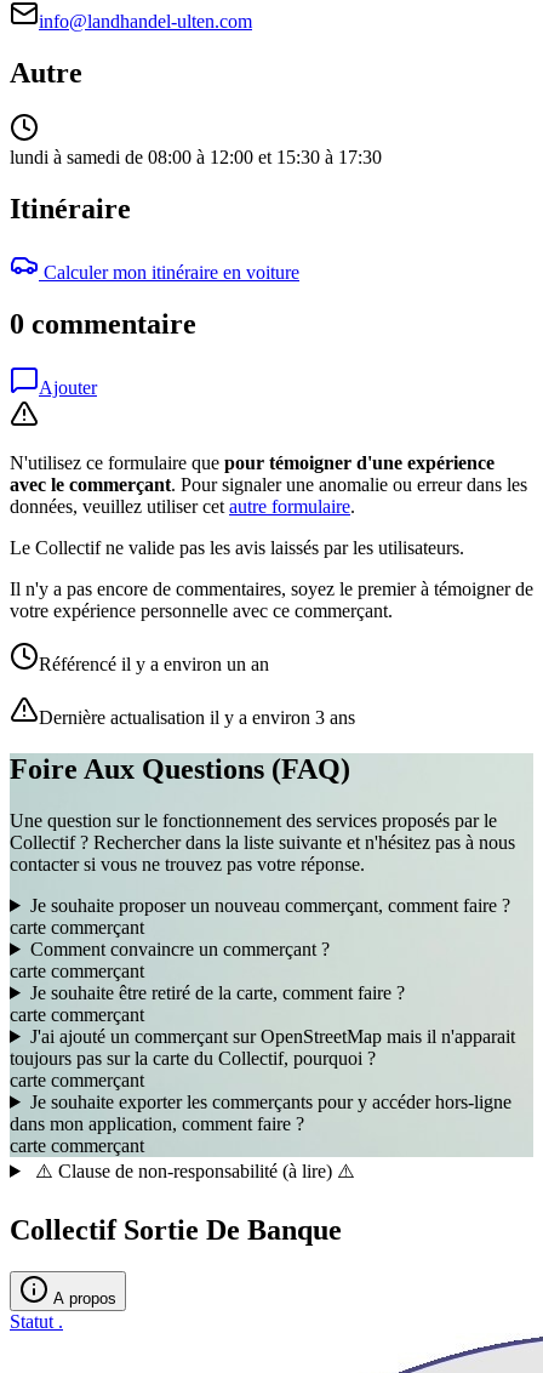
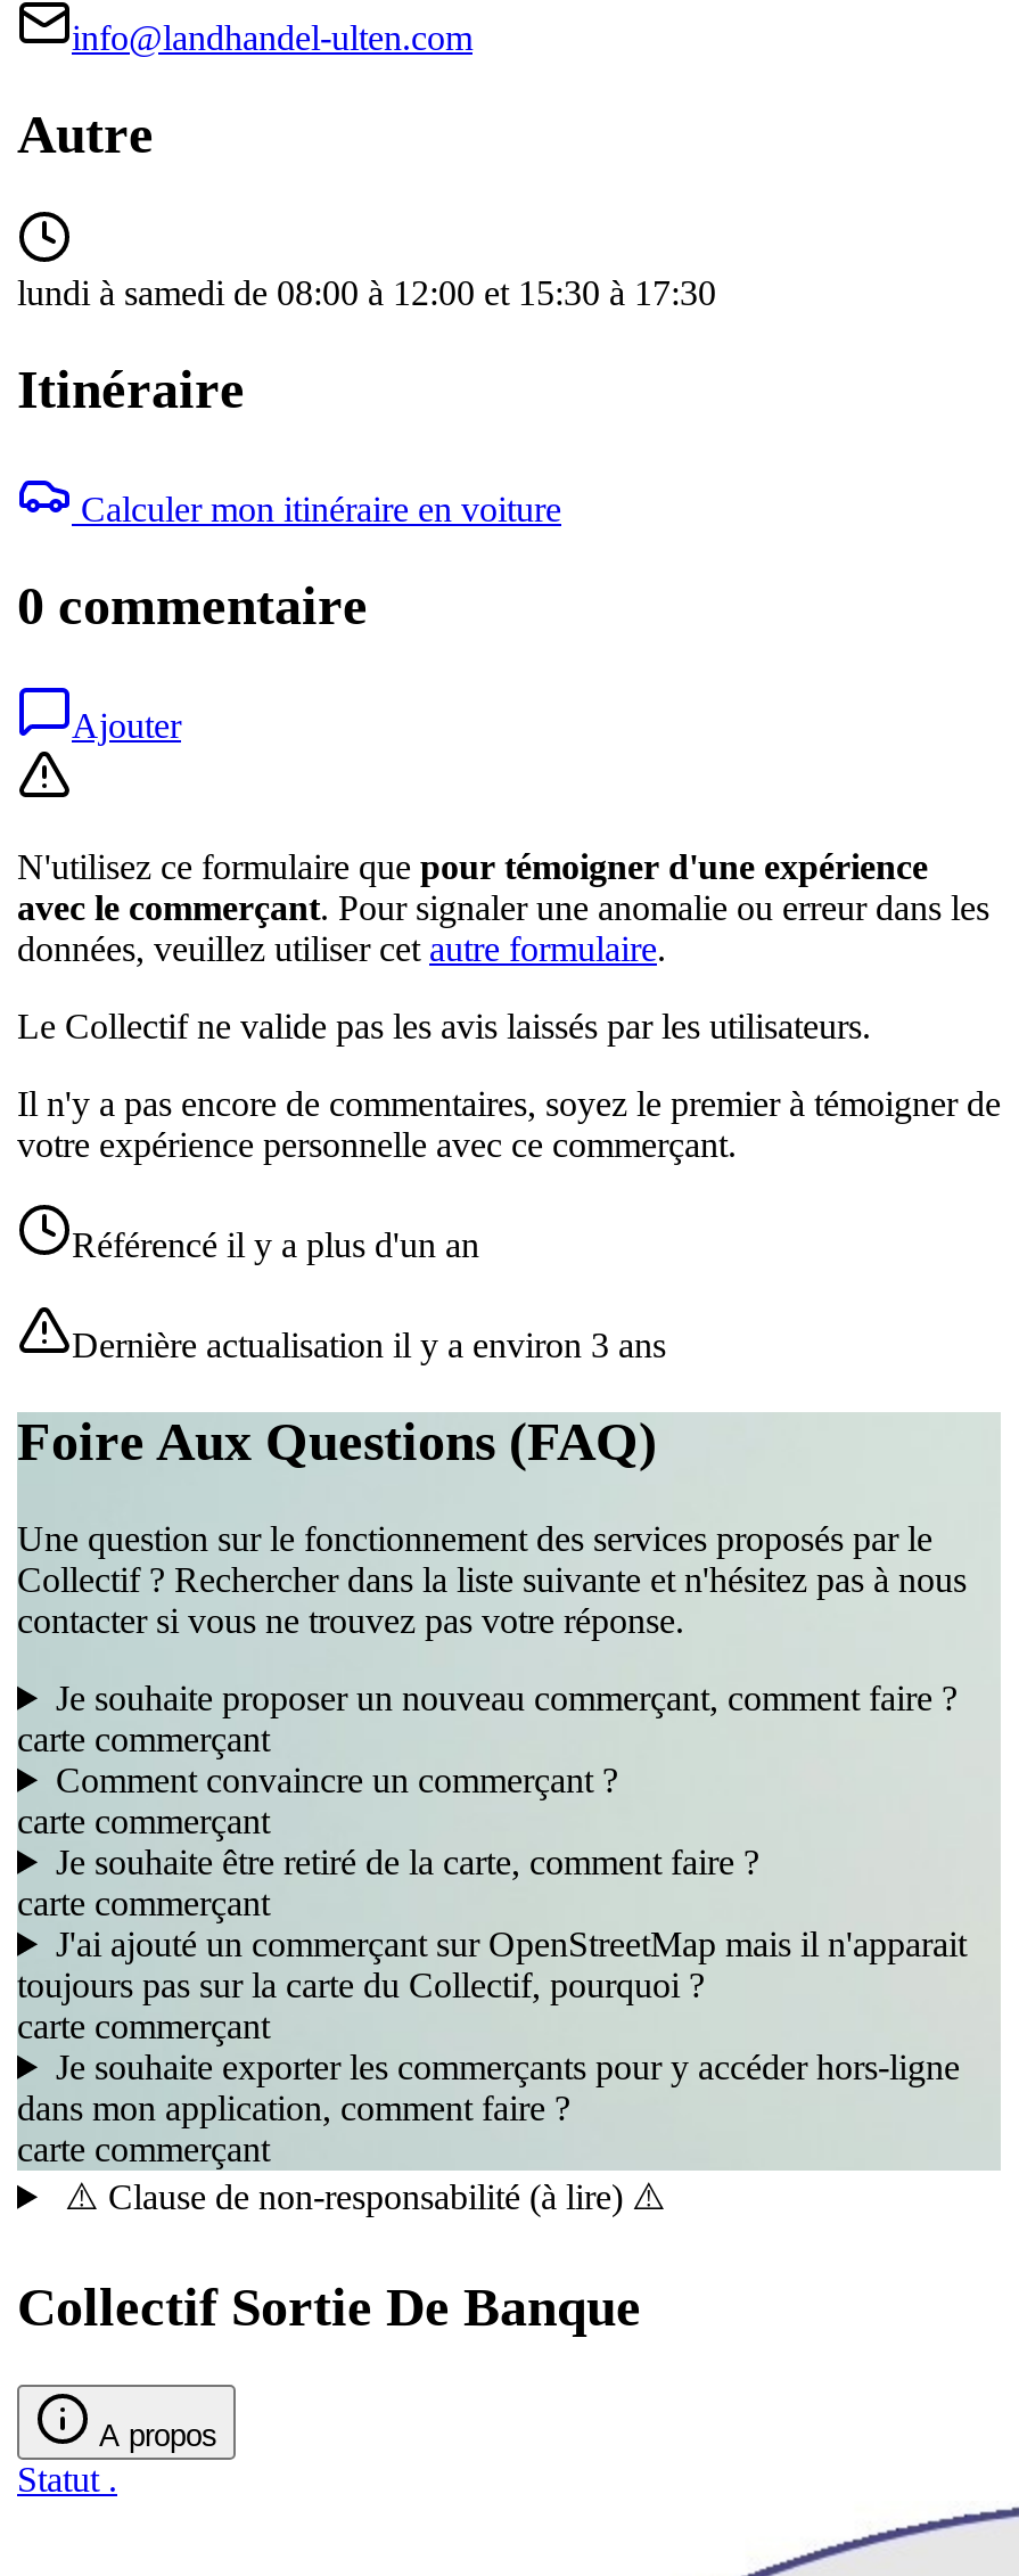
[39,654,269,674] Référencé il y a environ un an -> [72,1226,479,1264] Référencé il y a plus d'un an

